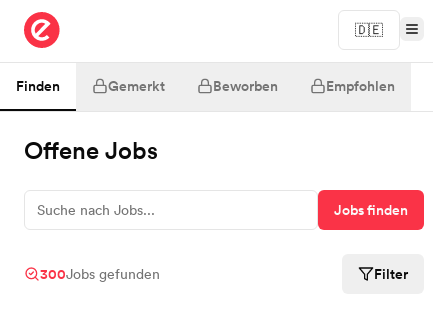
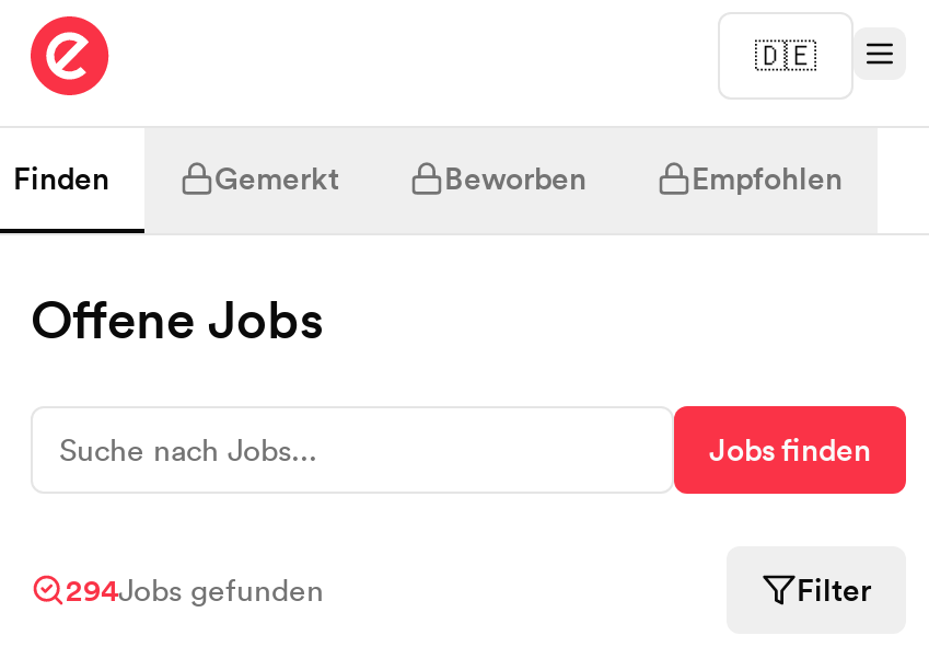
[40,264,160,284] 300Jobs gefunden -> [66,568,324,612] 294Jobs gefunden

